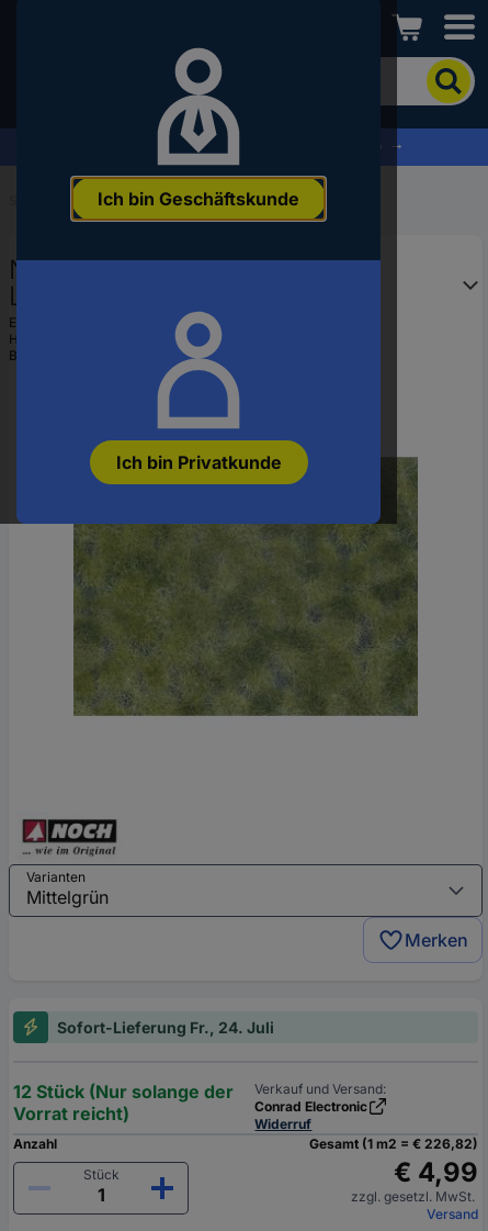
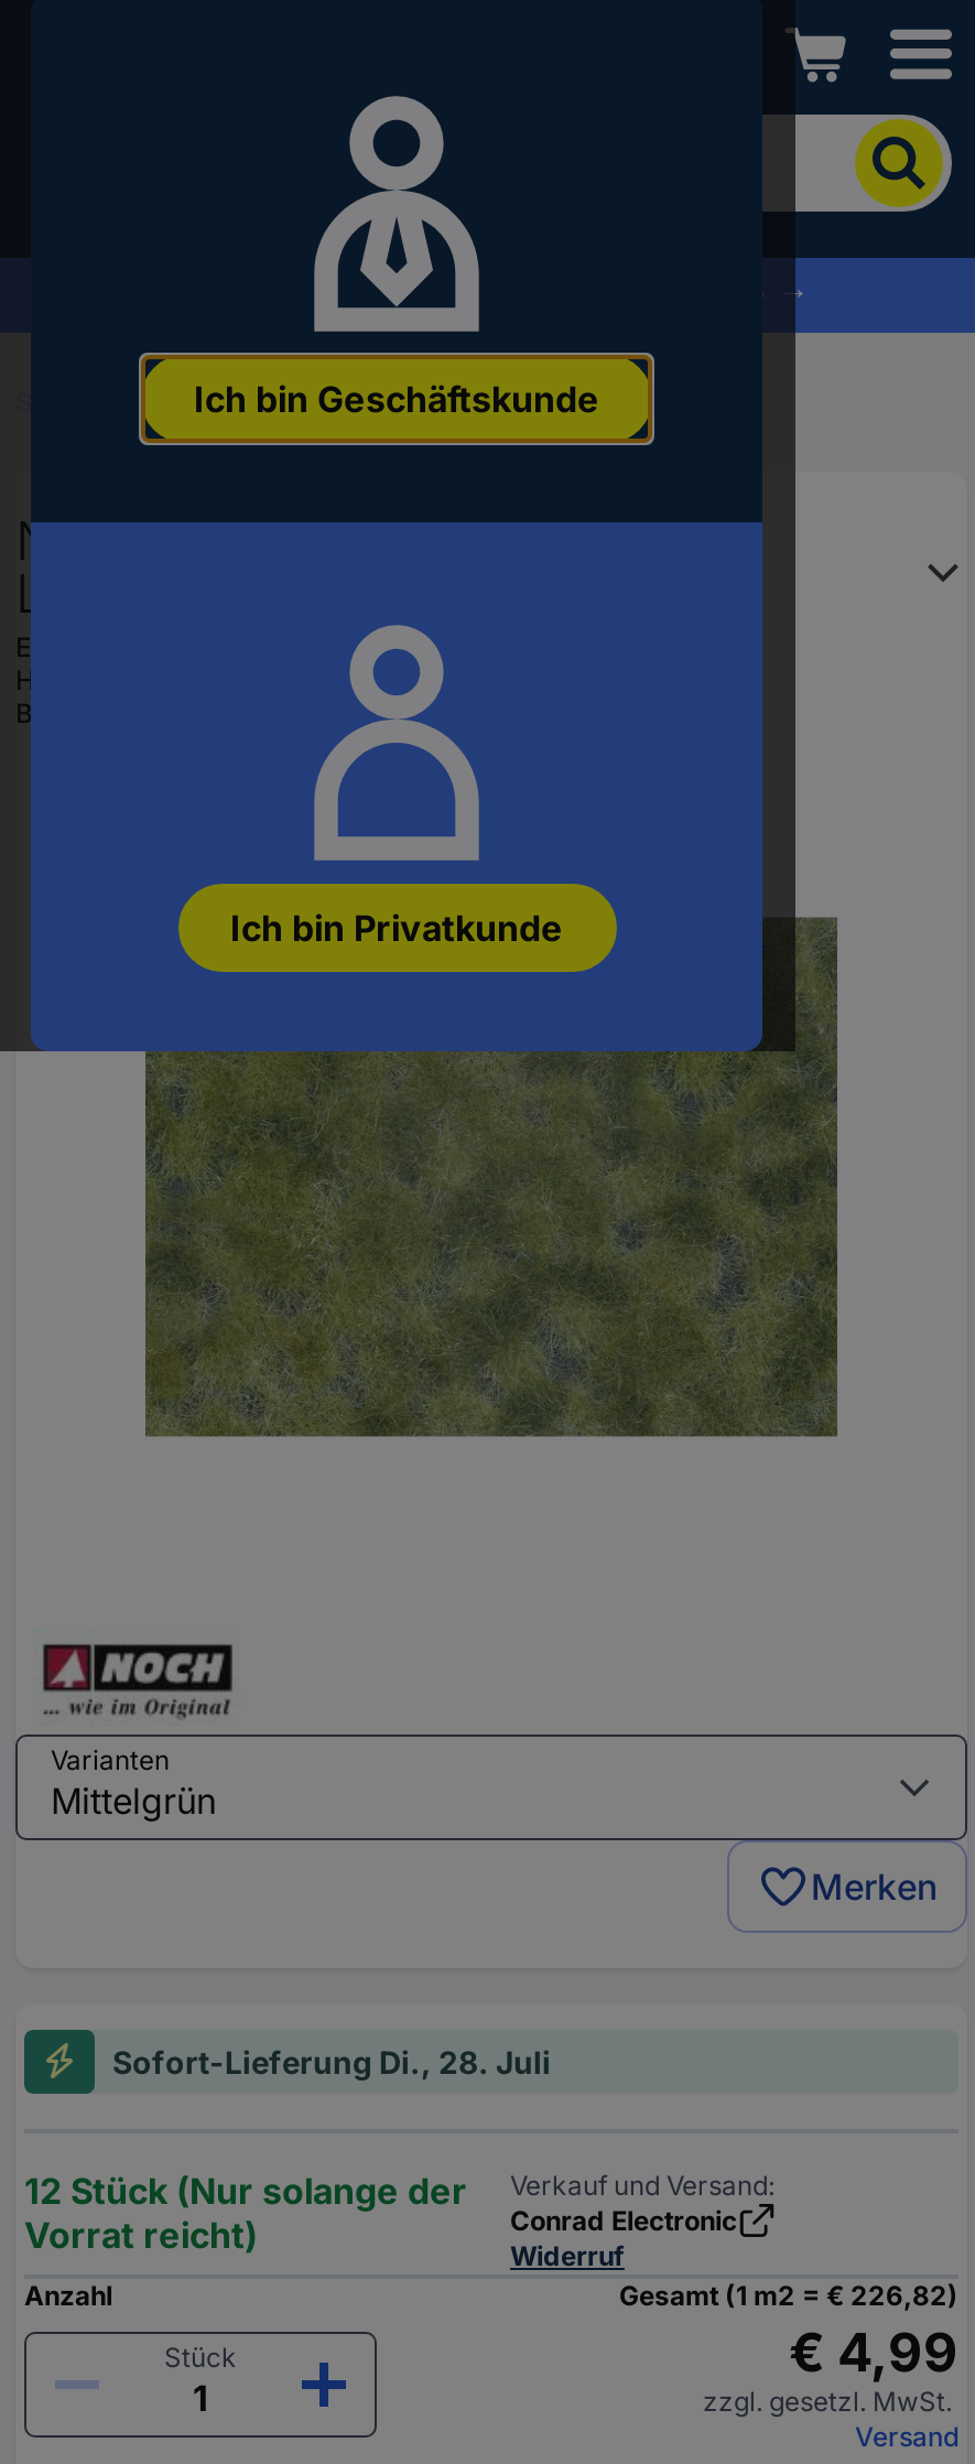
[57,1018,274,1036] Sofort-Lieferung Fr., 24. Juli -> [112,2042,551,2080] Sofort-Lieferung Di., 28. Juli

